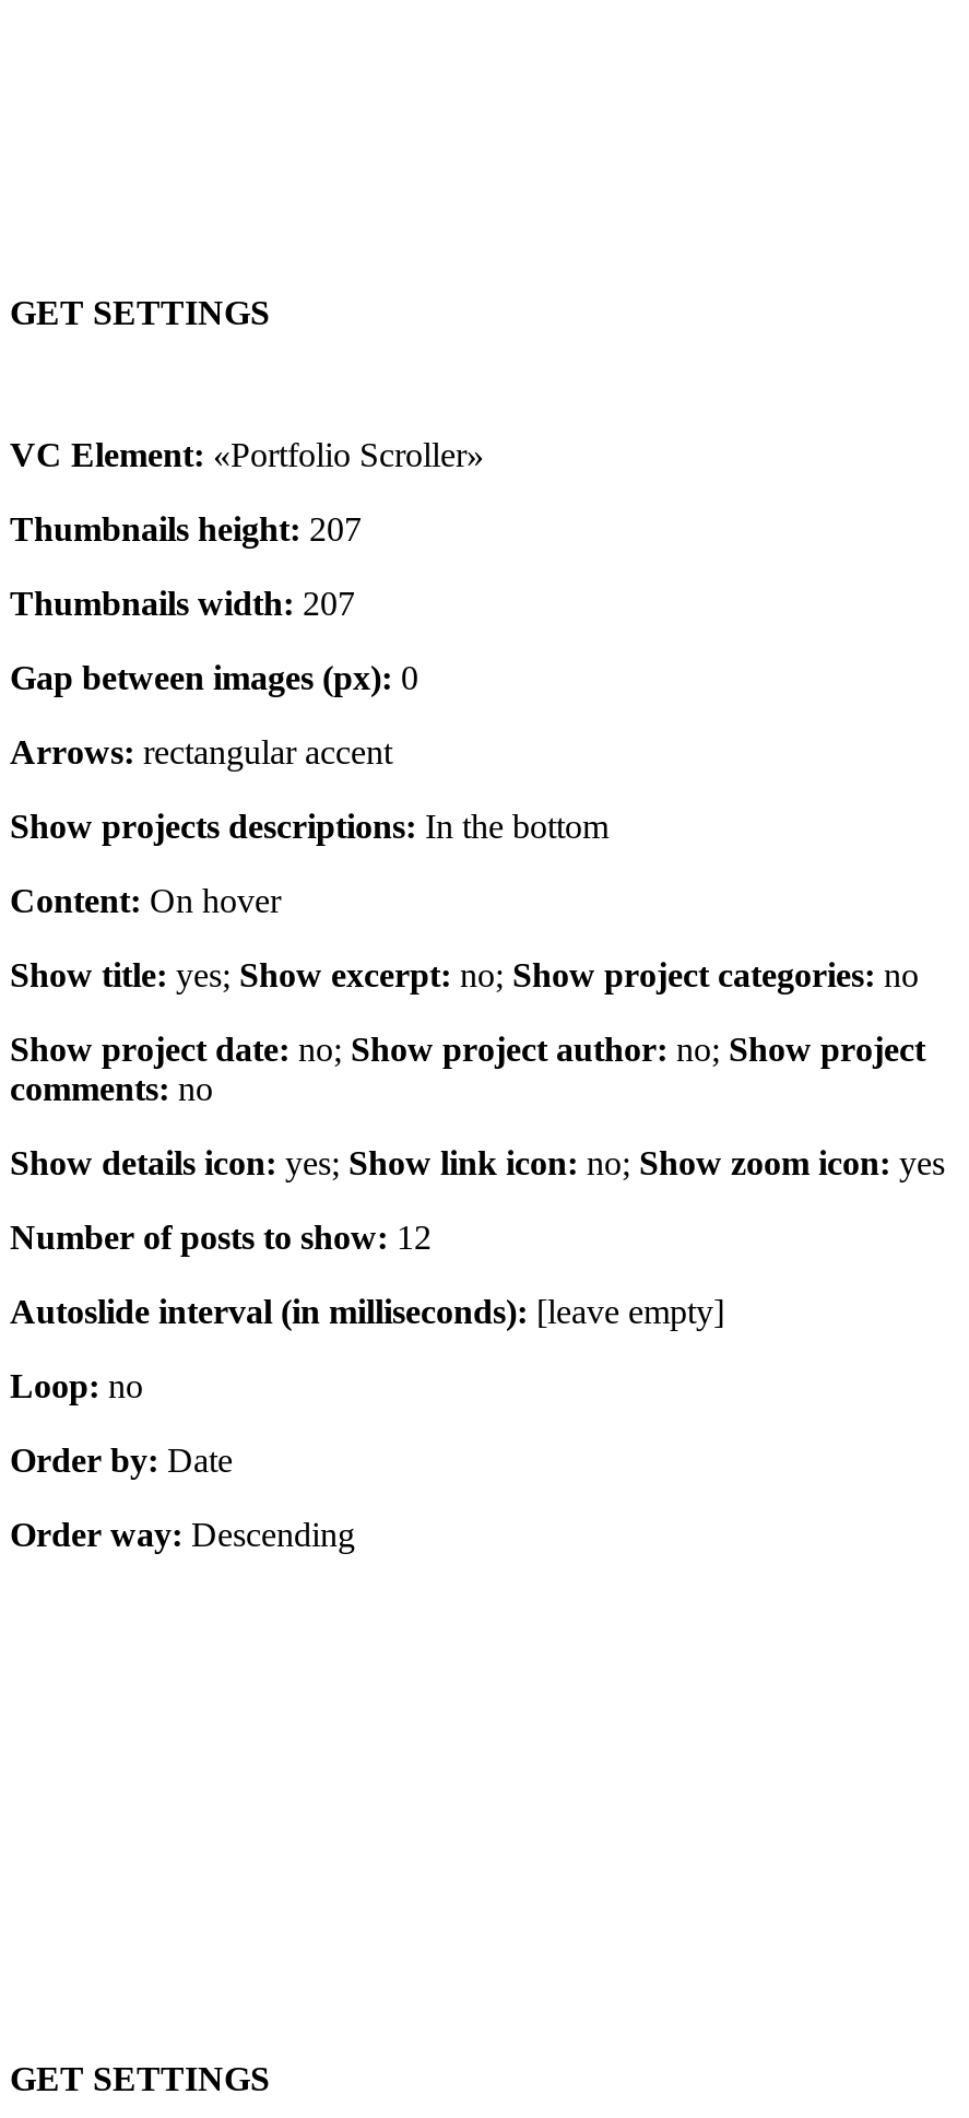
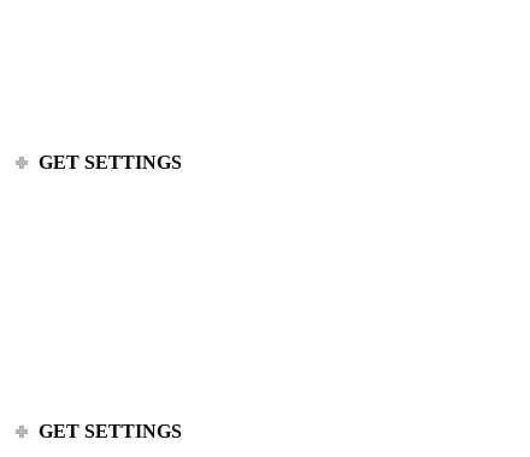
[10,437,945,1554] VC Element: «Portfolio Scroller» | Thumbnails height: 207 | Thumbnails width: 207 | Gap between images (px): 0 | Arrows: rectangular accent | Show projects descriptions: In the bottom | Content: On hover | Show title: yes; Show excerpt: no; Show project categories: no | Show project date: no; Show project author: no; Show project | comments: no | Show details icon: yes; Show link icon: no; Show zoom icon: yes | Number of posts to show: 12 | Autoslide interval (in milliseconds): [leave empty] | Loop: no | Order by: Date | Order way: Descending -> none

